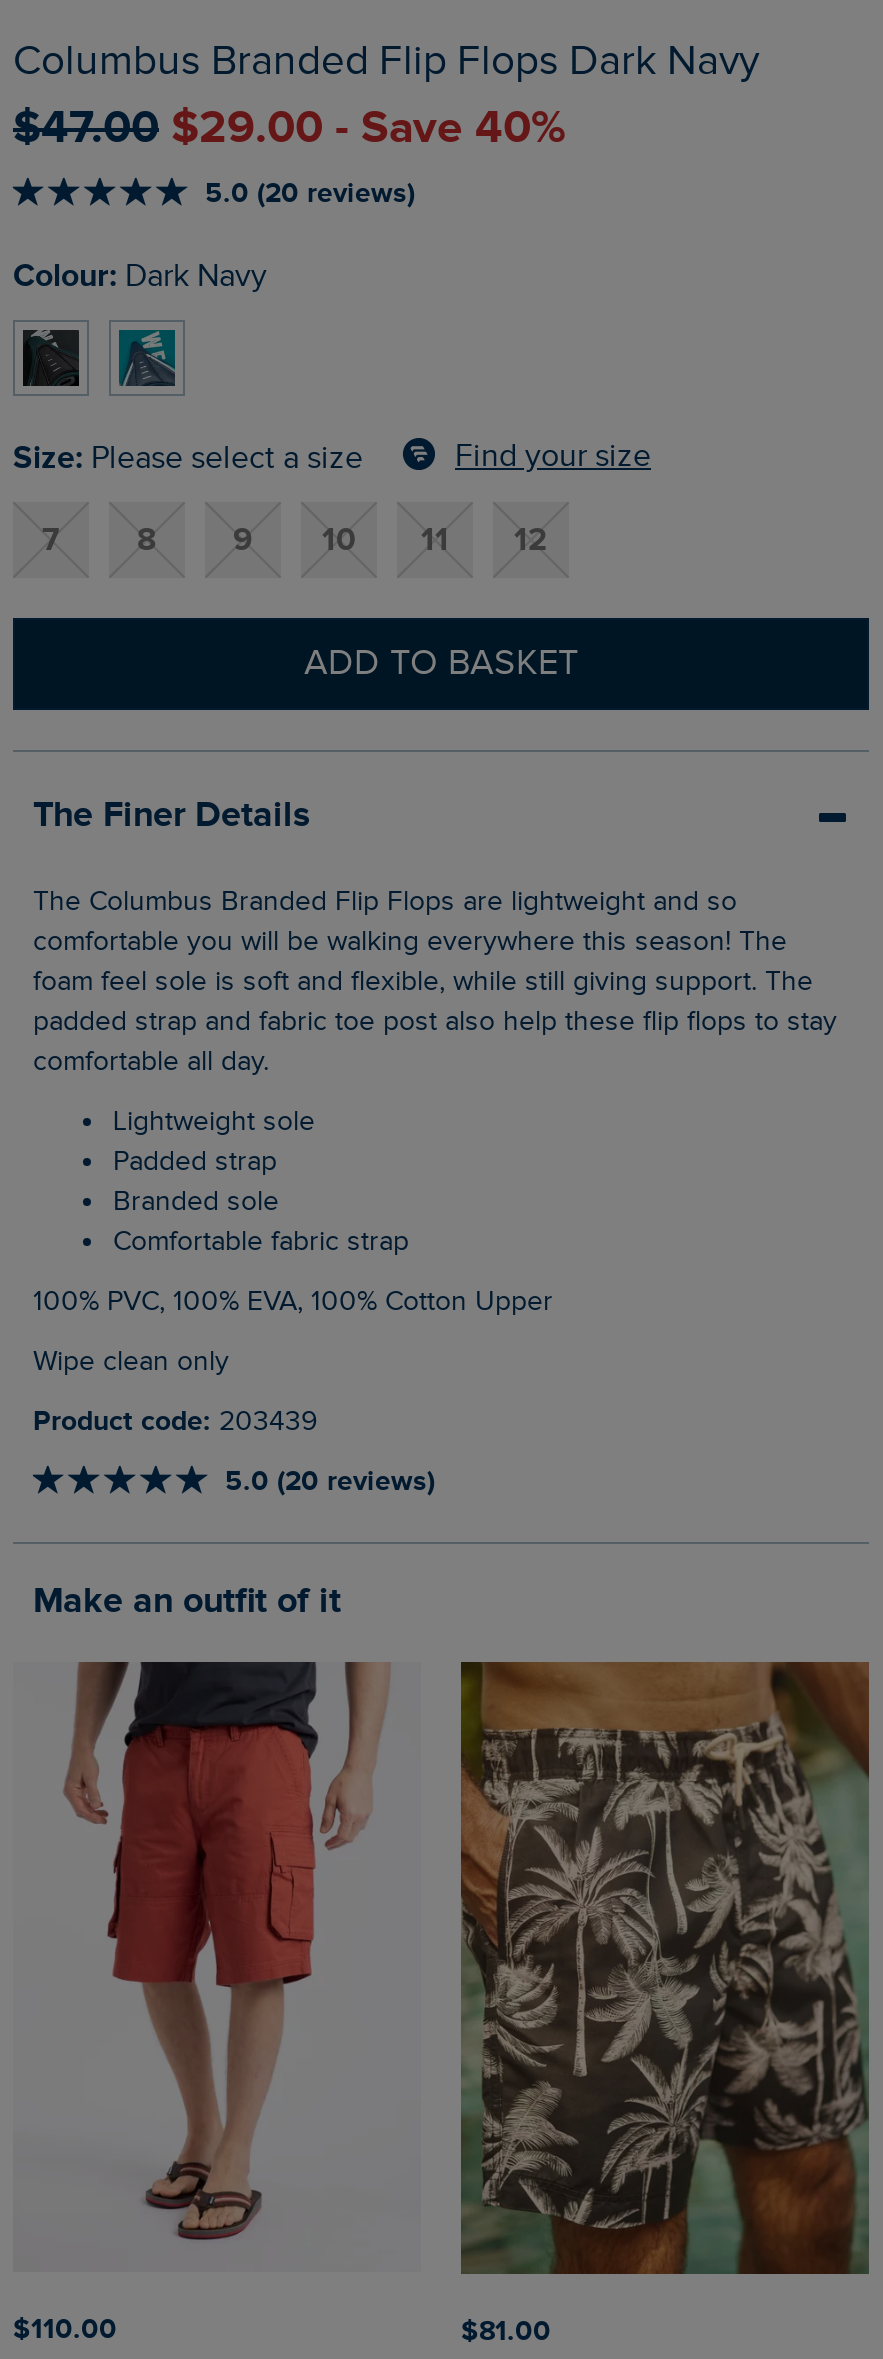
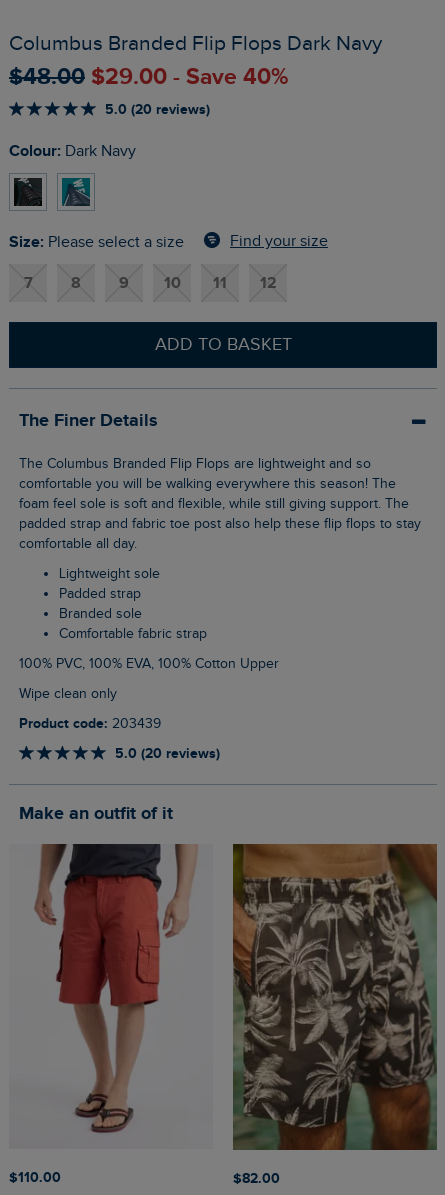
[13,100,565,156] $‌47.00 $‌29.00 - Save 40% -> [9,63,288,91] $‌48.00 $‌29.00 - Save 40%
[461,2314,551,2348] $‌81.00 -> [233,1170,280,1187] $‌82.00

